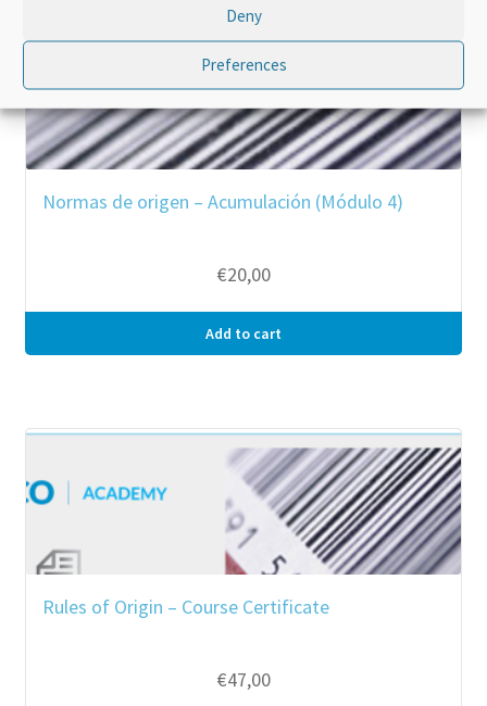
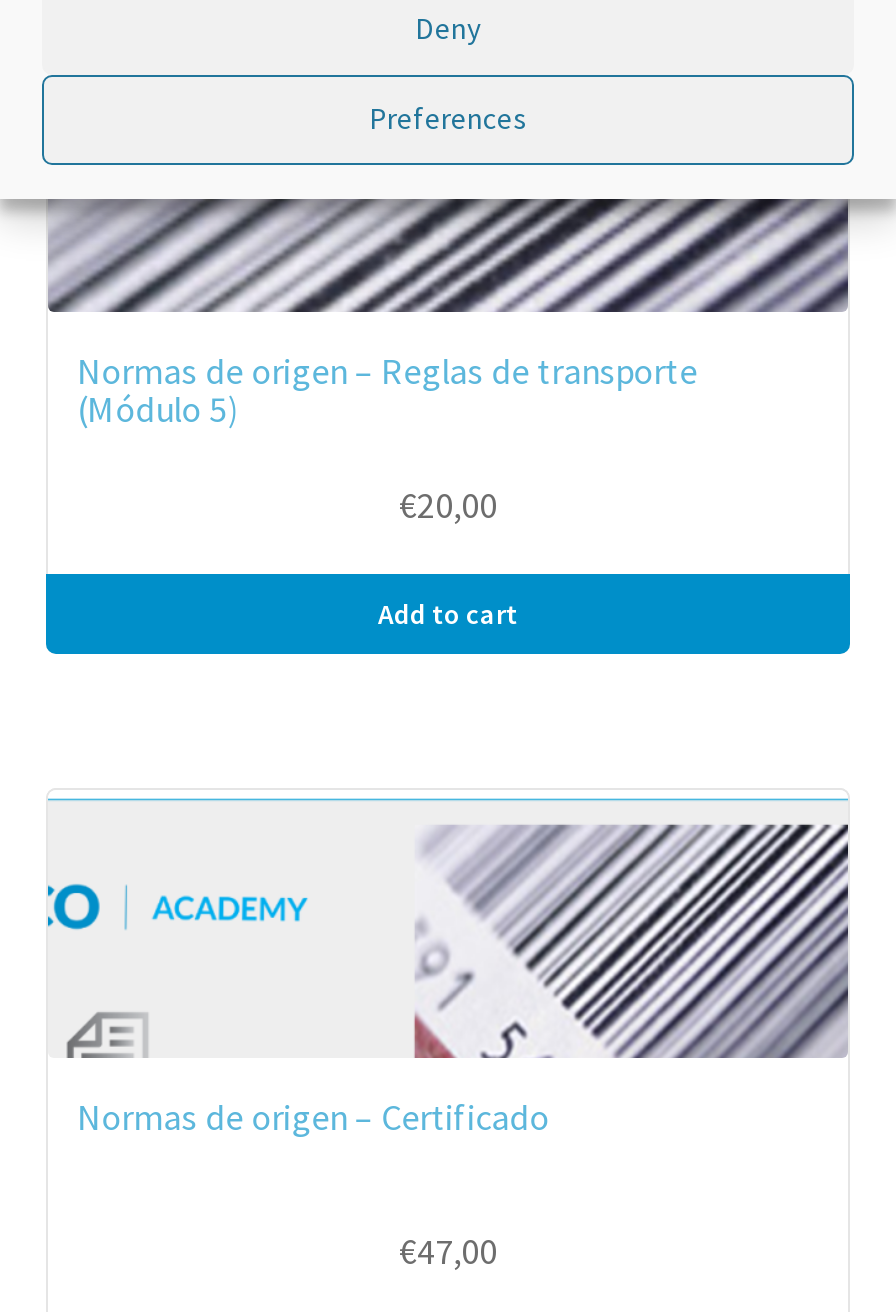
[42,189,403,214] Normas de origen – Acumulación (Módulo 4) -> [77,347,697,431] Normas de origen – Reglas de transporte | (Módulo 5)
[42,595,329,620] Rules of Origin – Course Certificate -> [77,1095,549,1141] Normas de origen – Certificado

